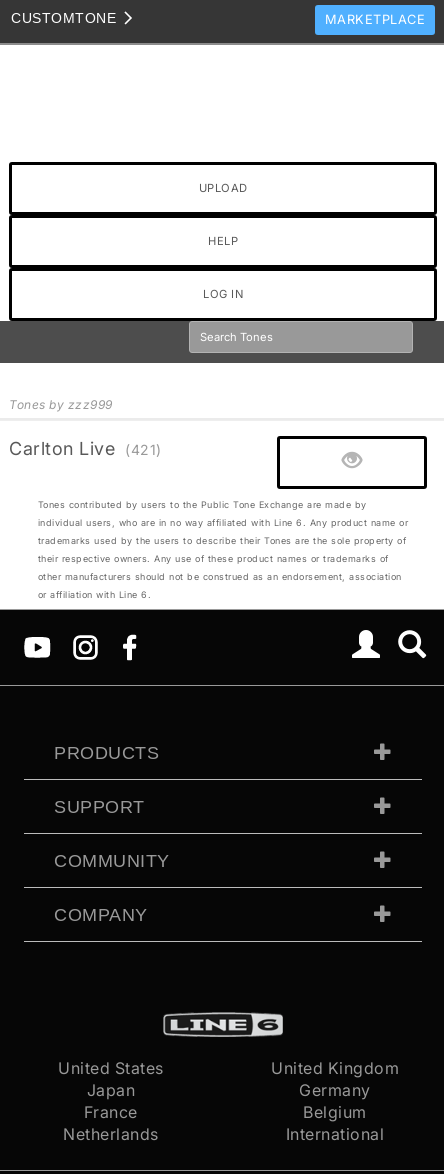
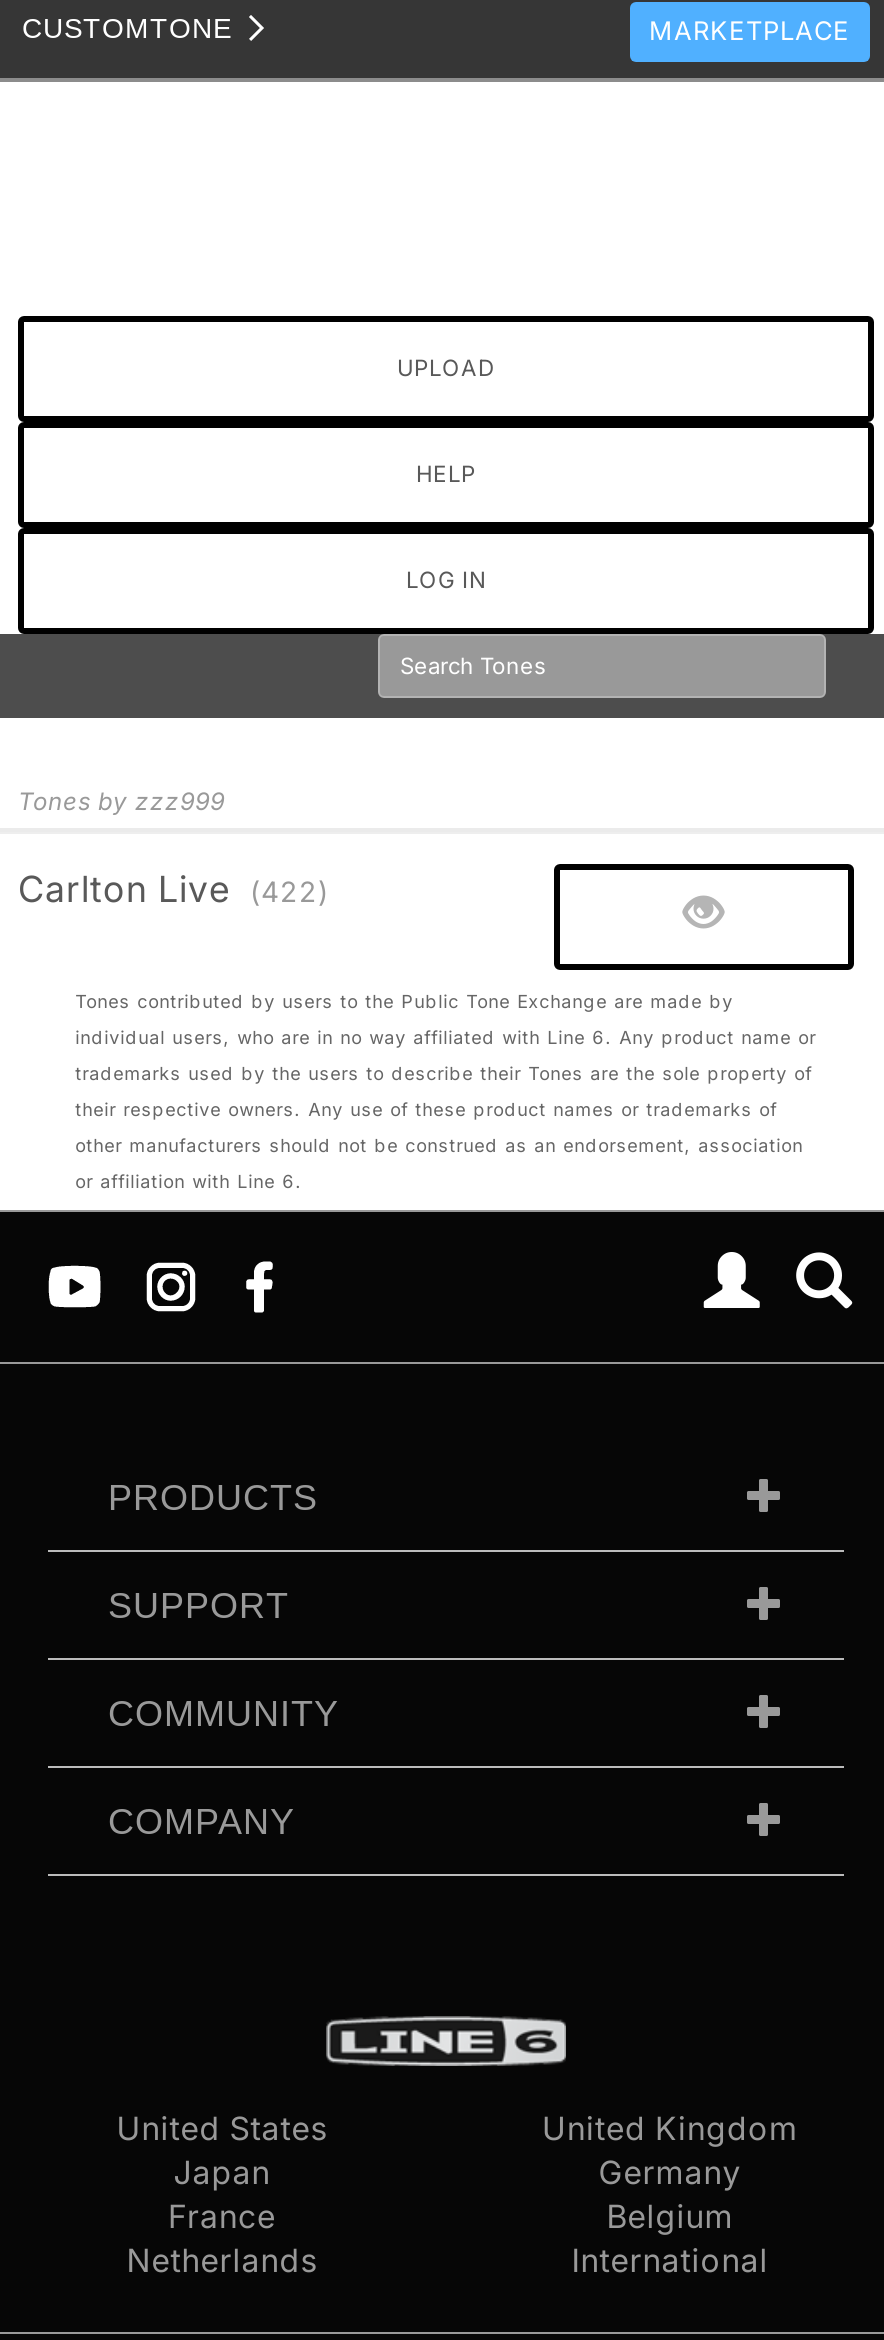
[9,438,161,459] Carlton Live (421) -> [18,868,329,910] Carlton Live (422)

